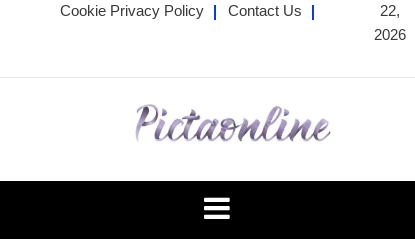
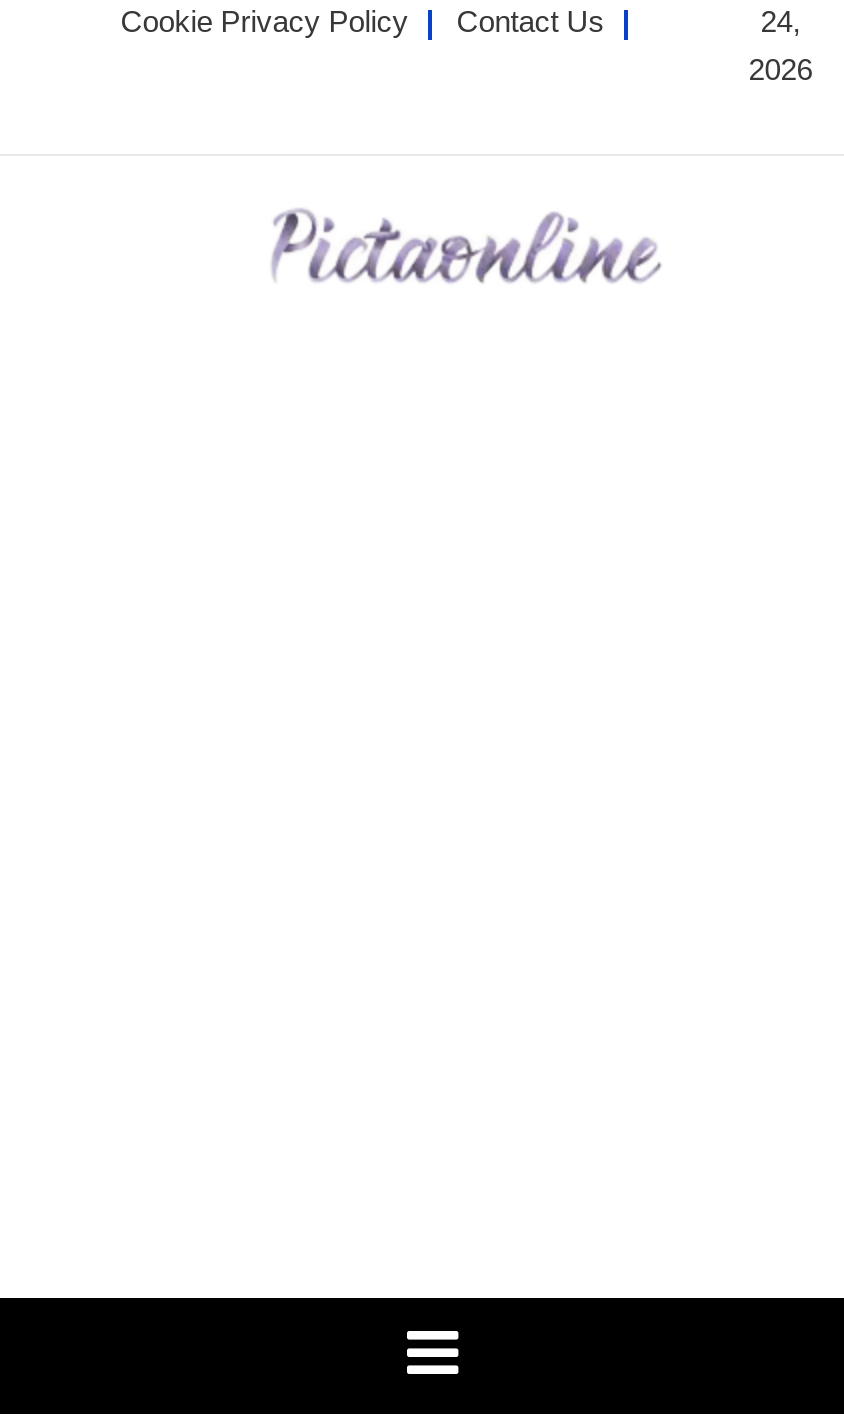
[380,2,400,19] 22, -> [760,4,800,38] 24,

